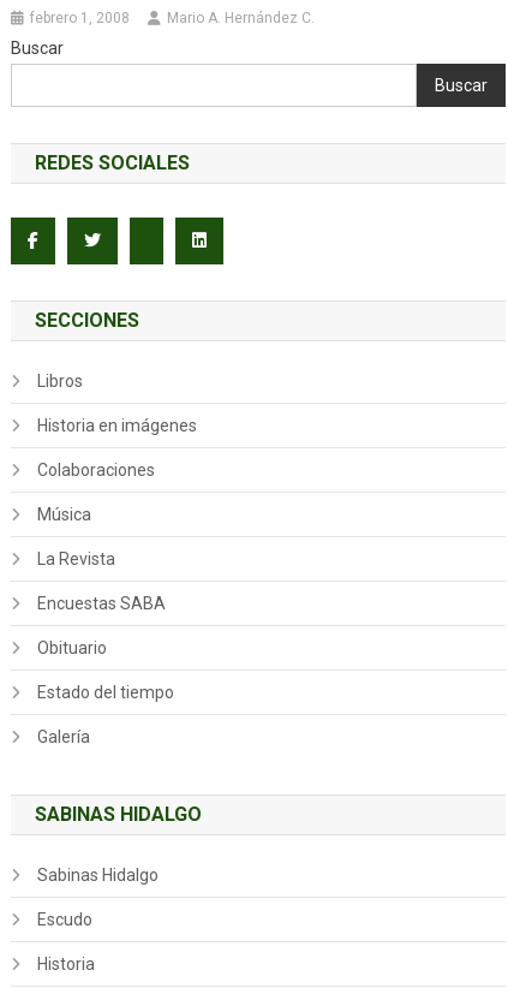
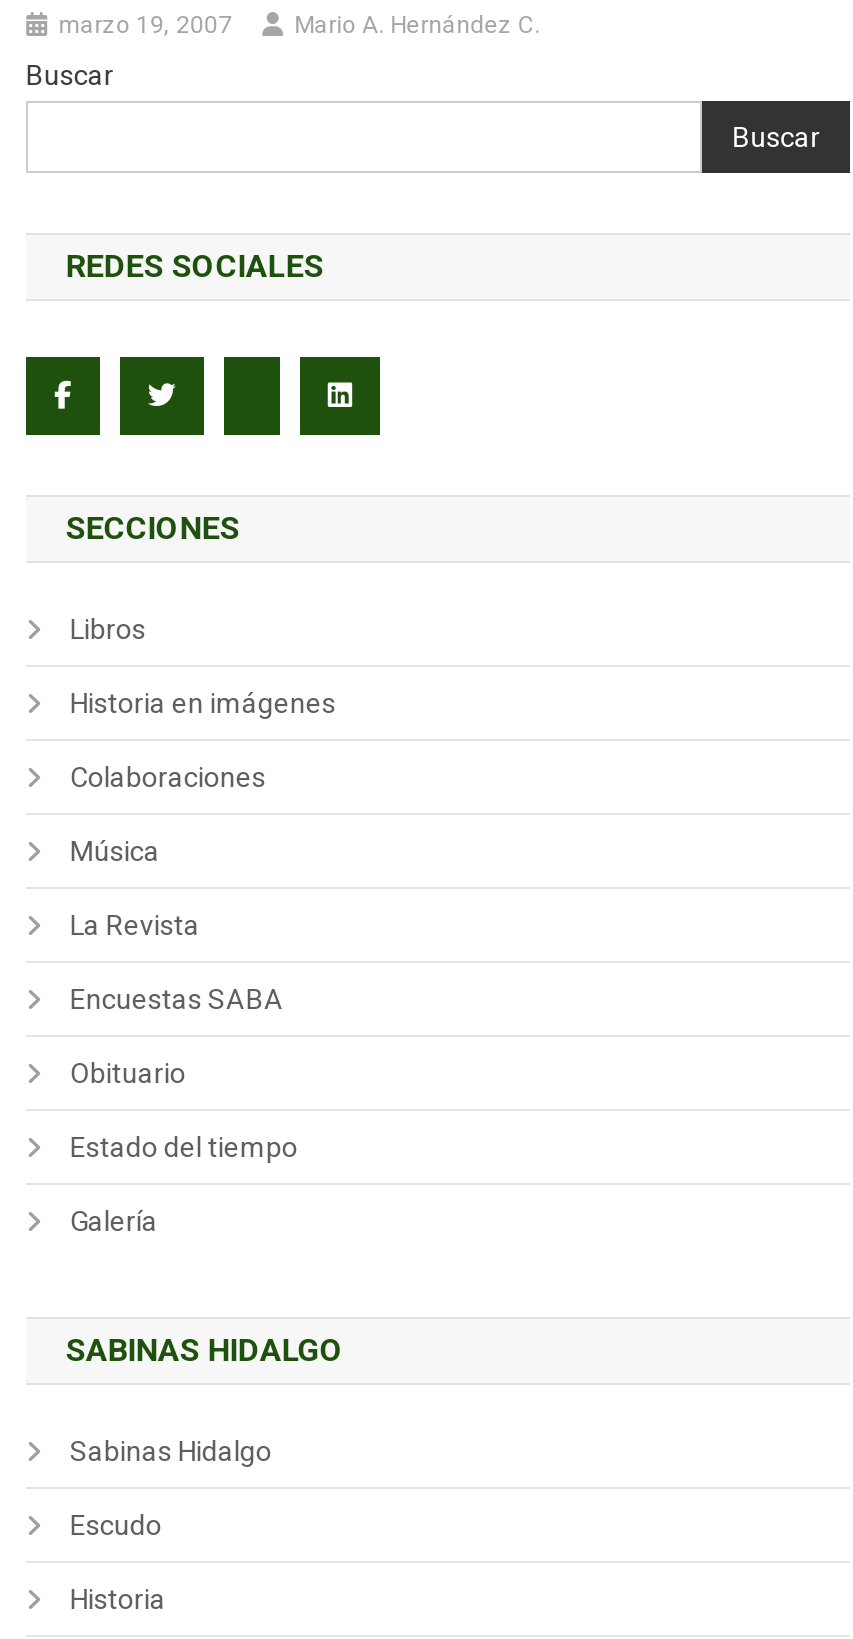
[30,10,130,27] febrero 1, 2008 -> [58,12,232,40] marzo 19, 2007

